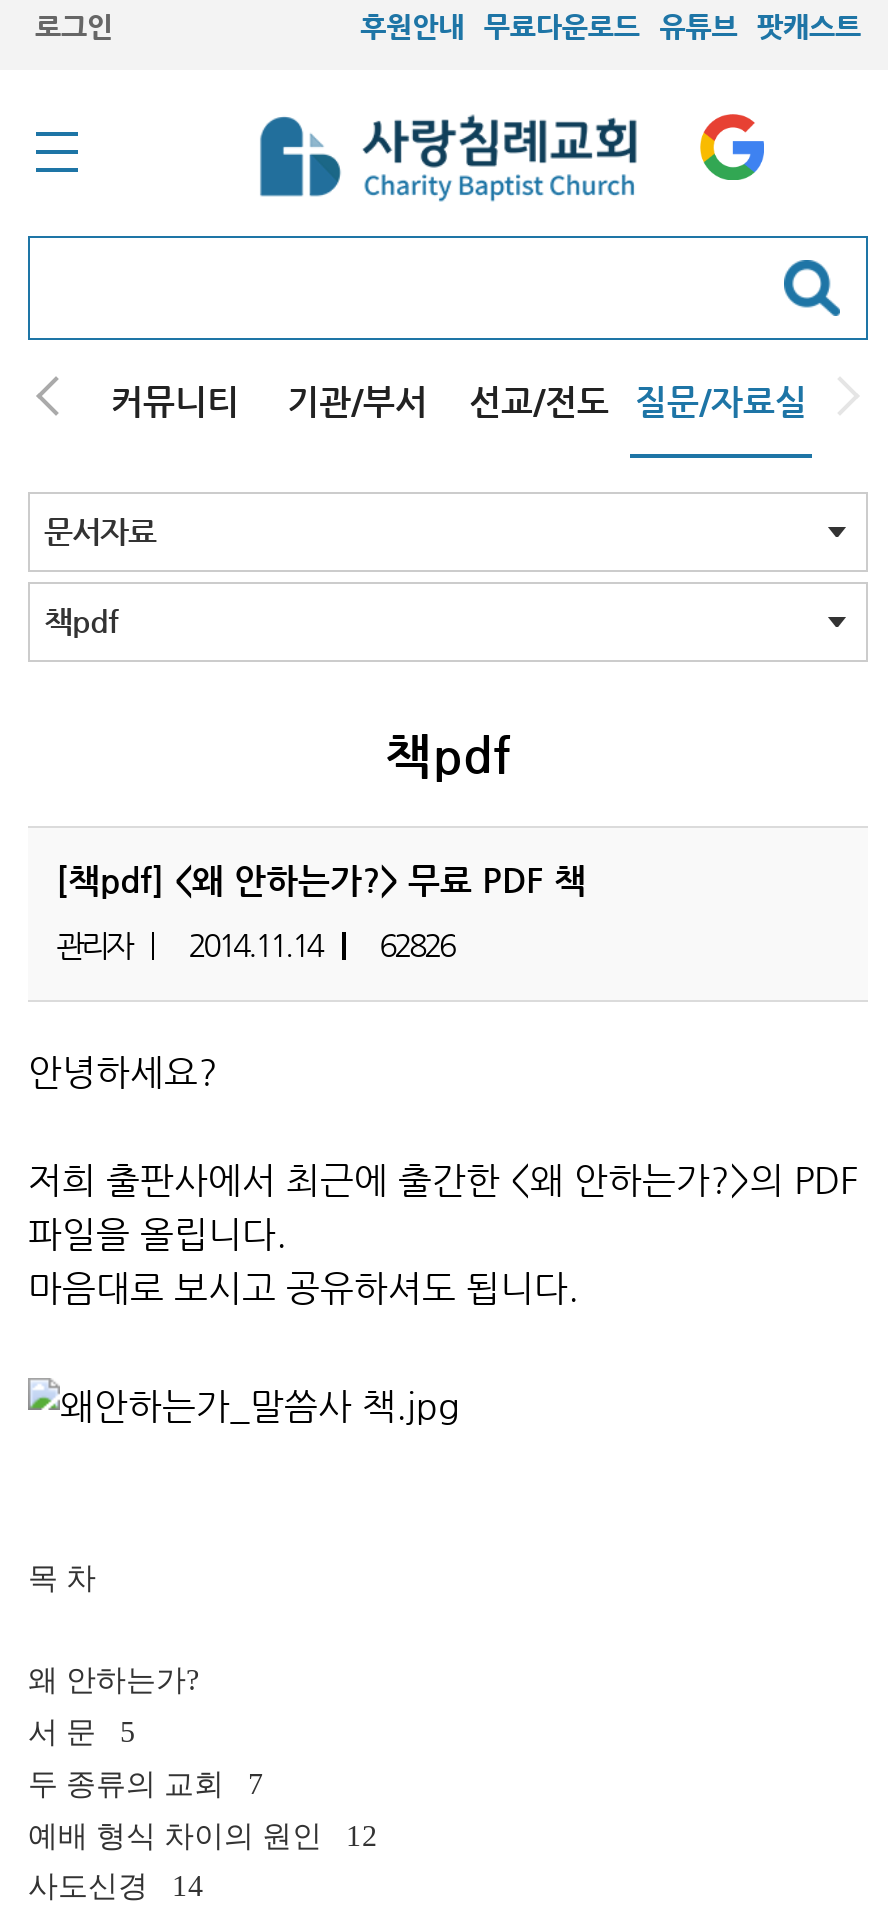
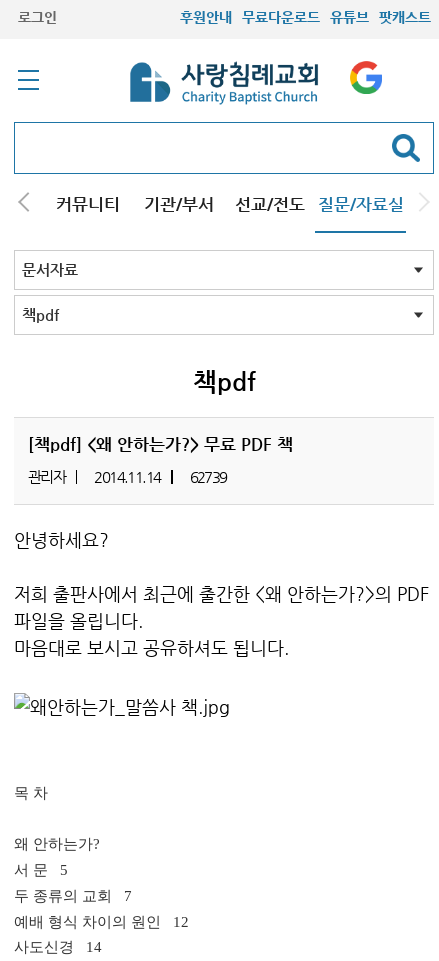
[56,928,454,964] 관리자 2014.11.14 62826 -> [28,468,227,486] 관리자 2014.11.14 62739

